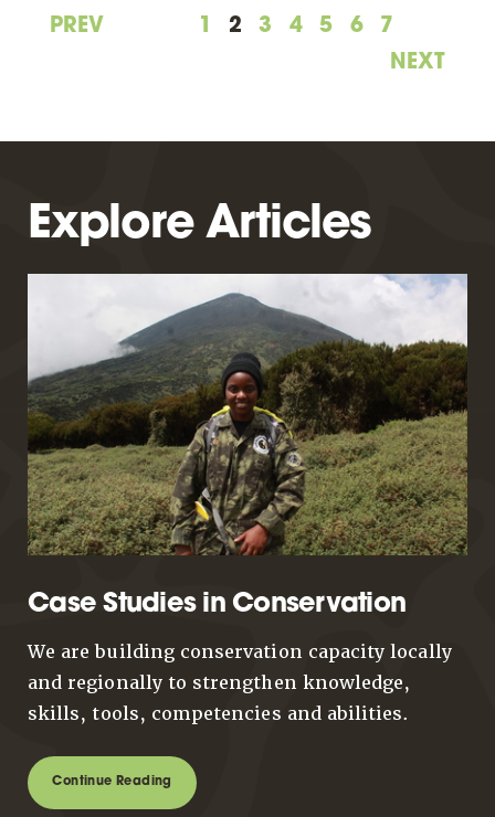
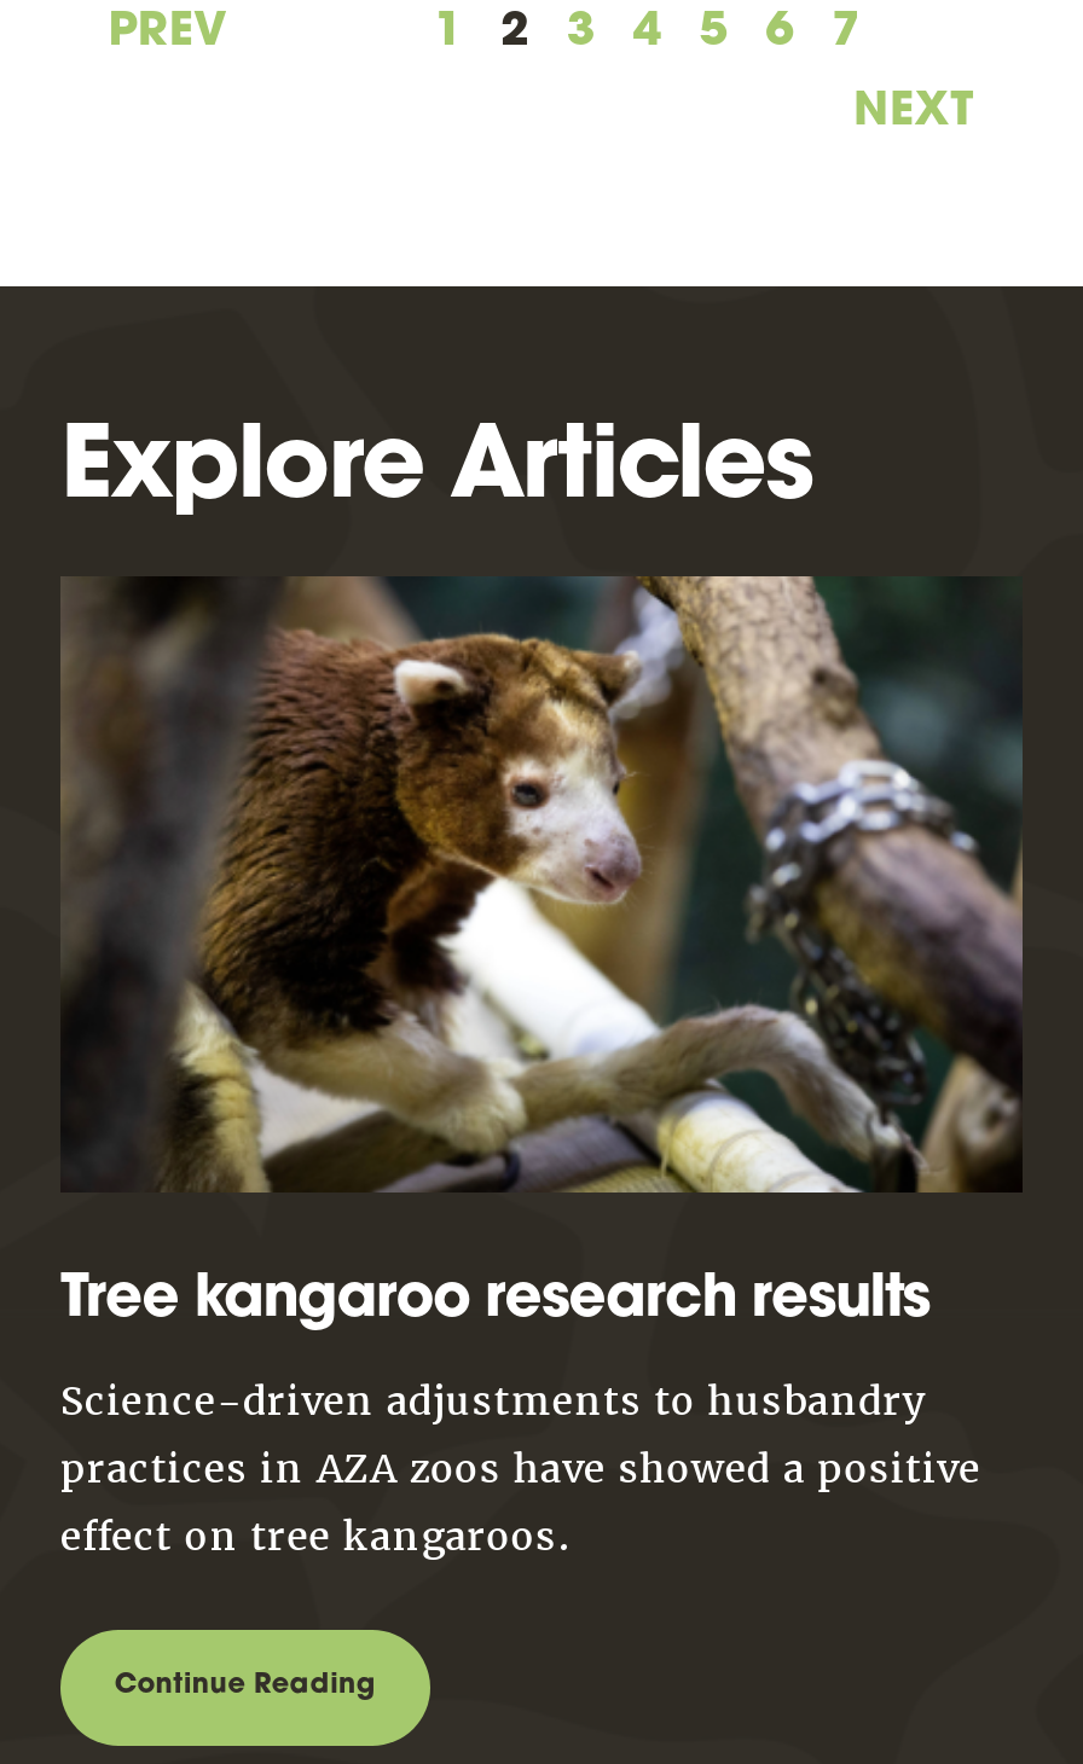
[27,273,468,619] [image] | Case Studies in Conservation -> [60,575,1023,1330] [image] | Tree kangaroo research results
[28,640,452,725] We are building conservation capacity locally | and regionally to strengthen knowledge, | skills, tools, competencies and abilities. -> [60,1377,981,1563] Science-driven adjustments to husbandry | practices in AZA zoos have showed a positive | effect on tree kangaroos.

